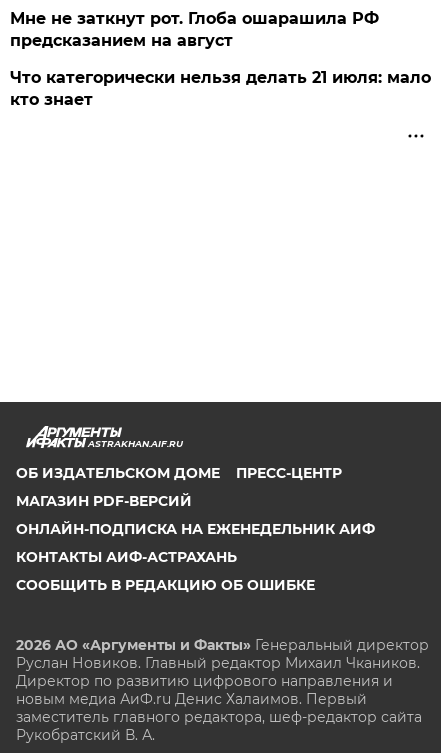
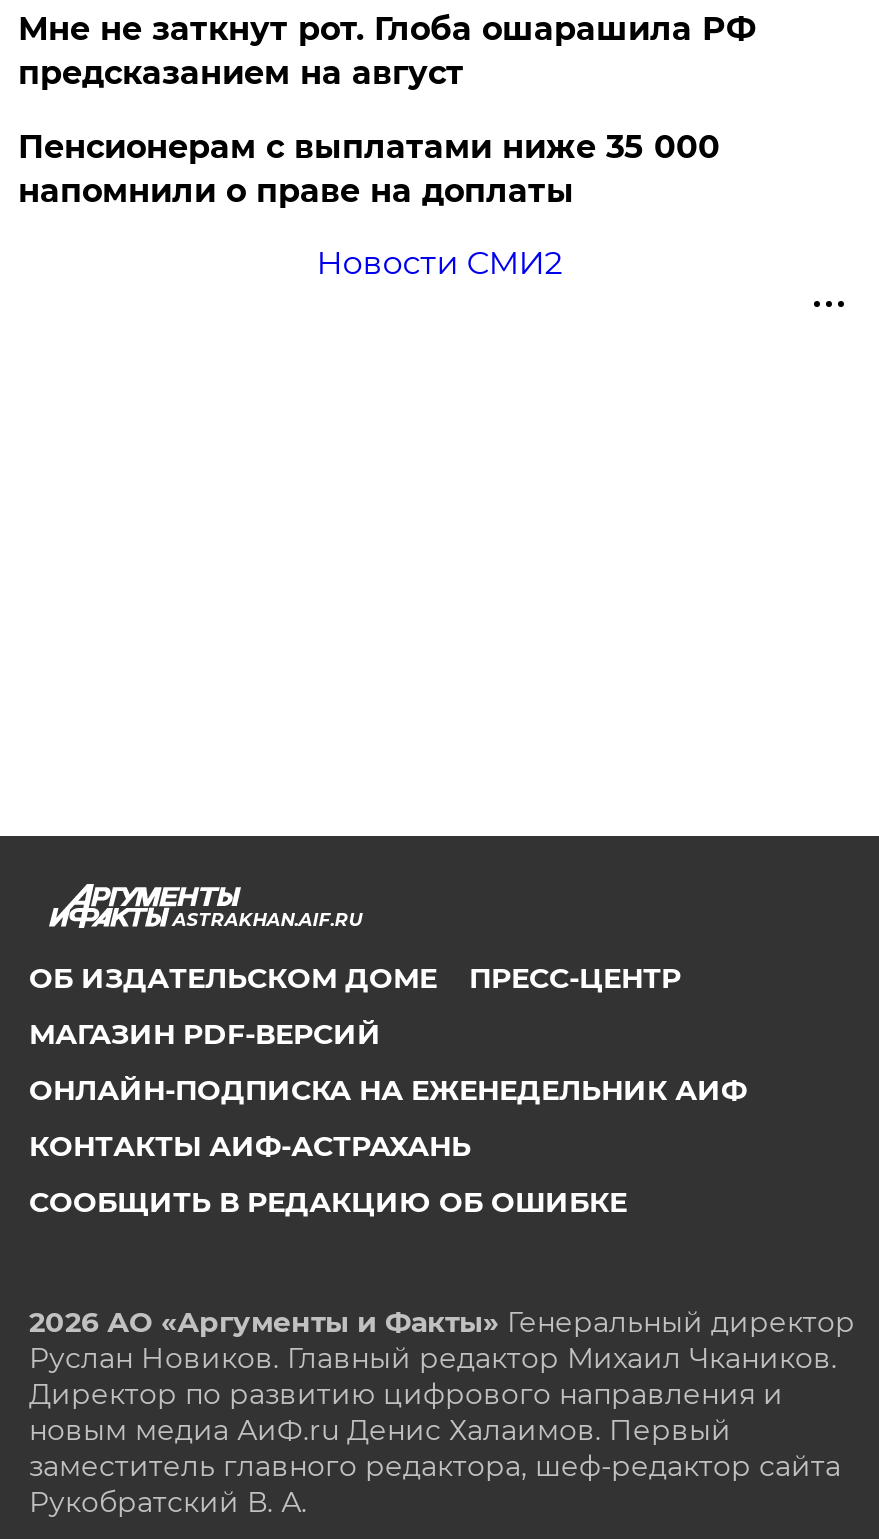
[10,68,431,109] Что категорически нельзя делать 21 июля: мало | кто знает -> [18,128,720,282] Пенсионерам с выплатами ниже 35 000 | напомнили о праве на доплаты | Новости СМИ2

